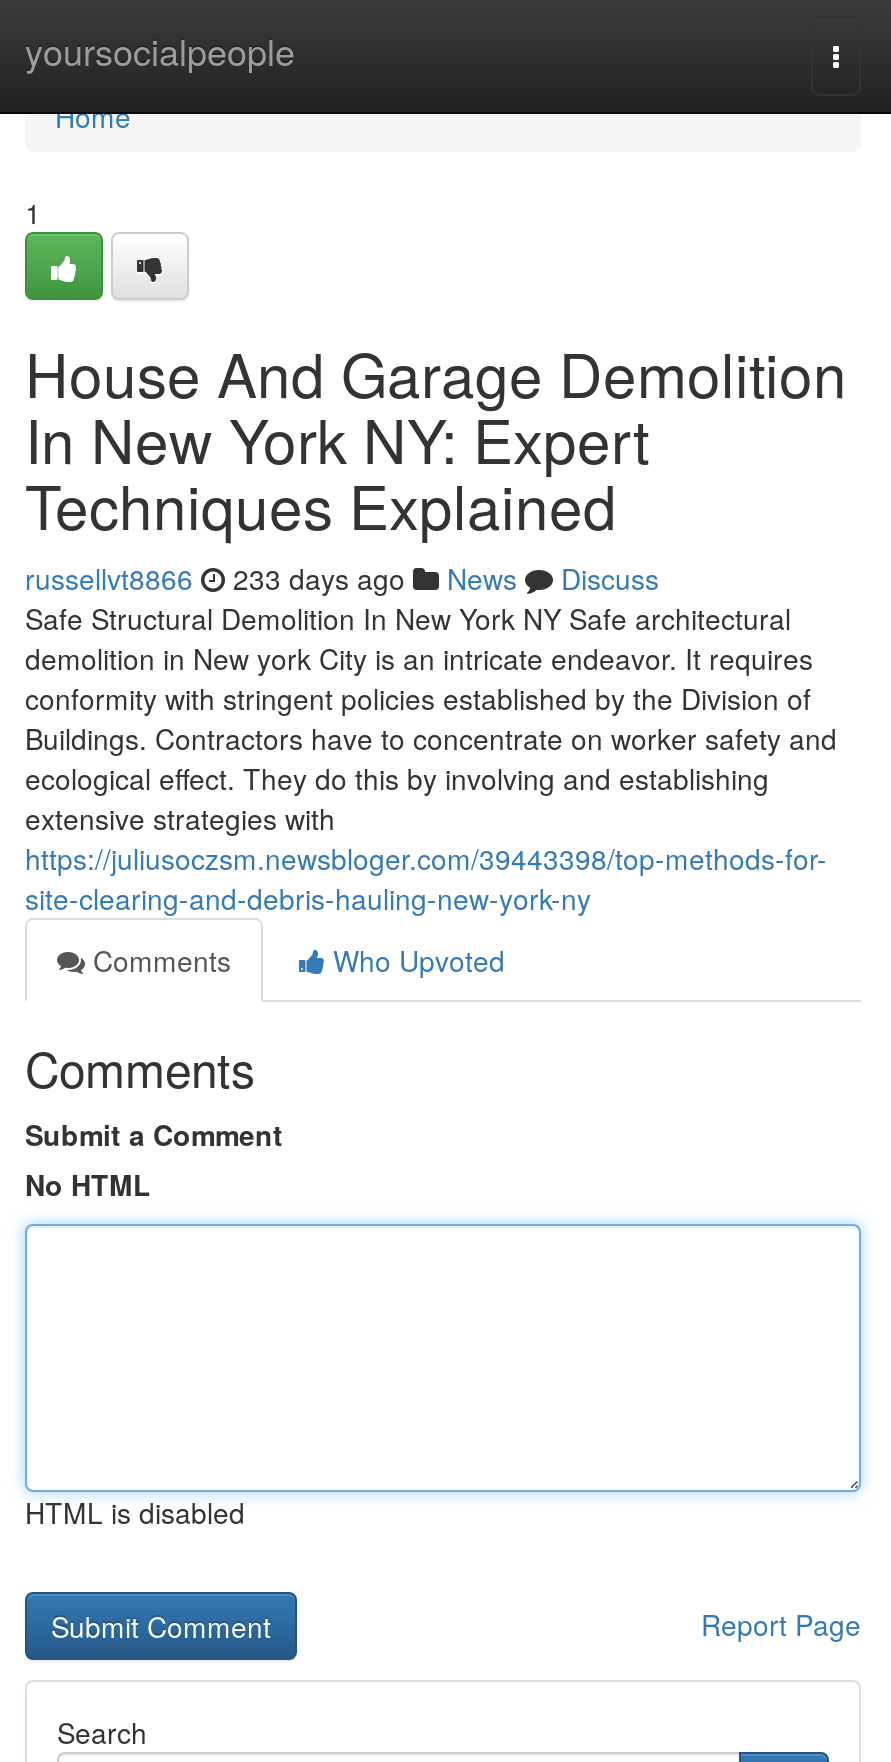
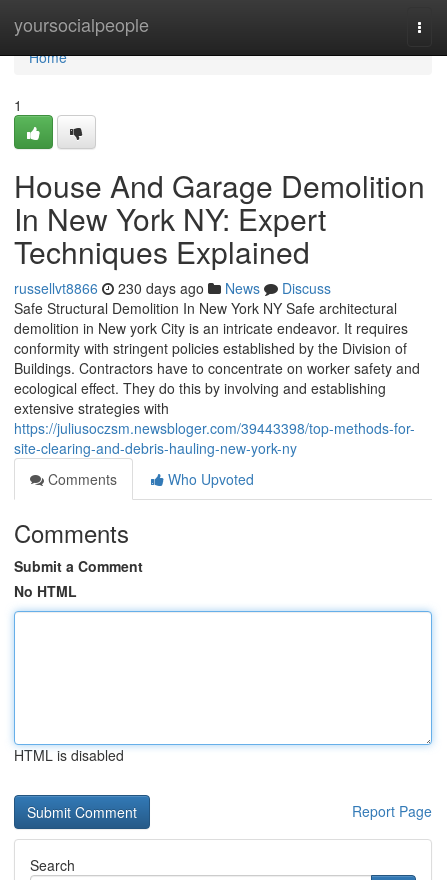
[25,558,659,598] russellvt8866 233 days ago News Discuss -> [14,278,331,298] russellvt8866 230 days ago News Discuss

